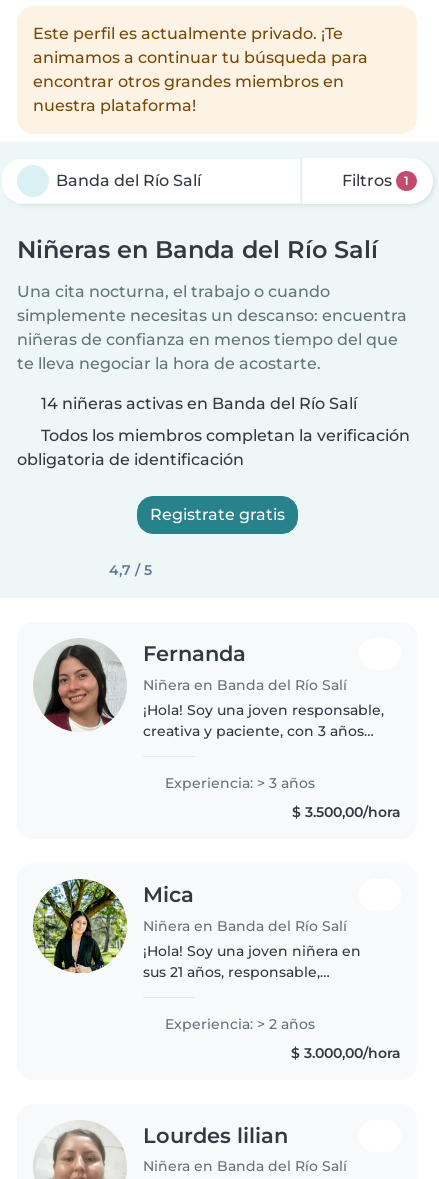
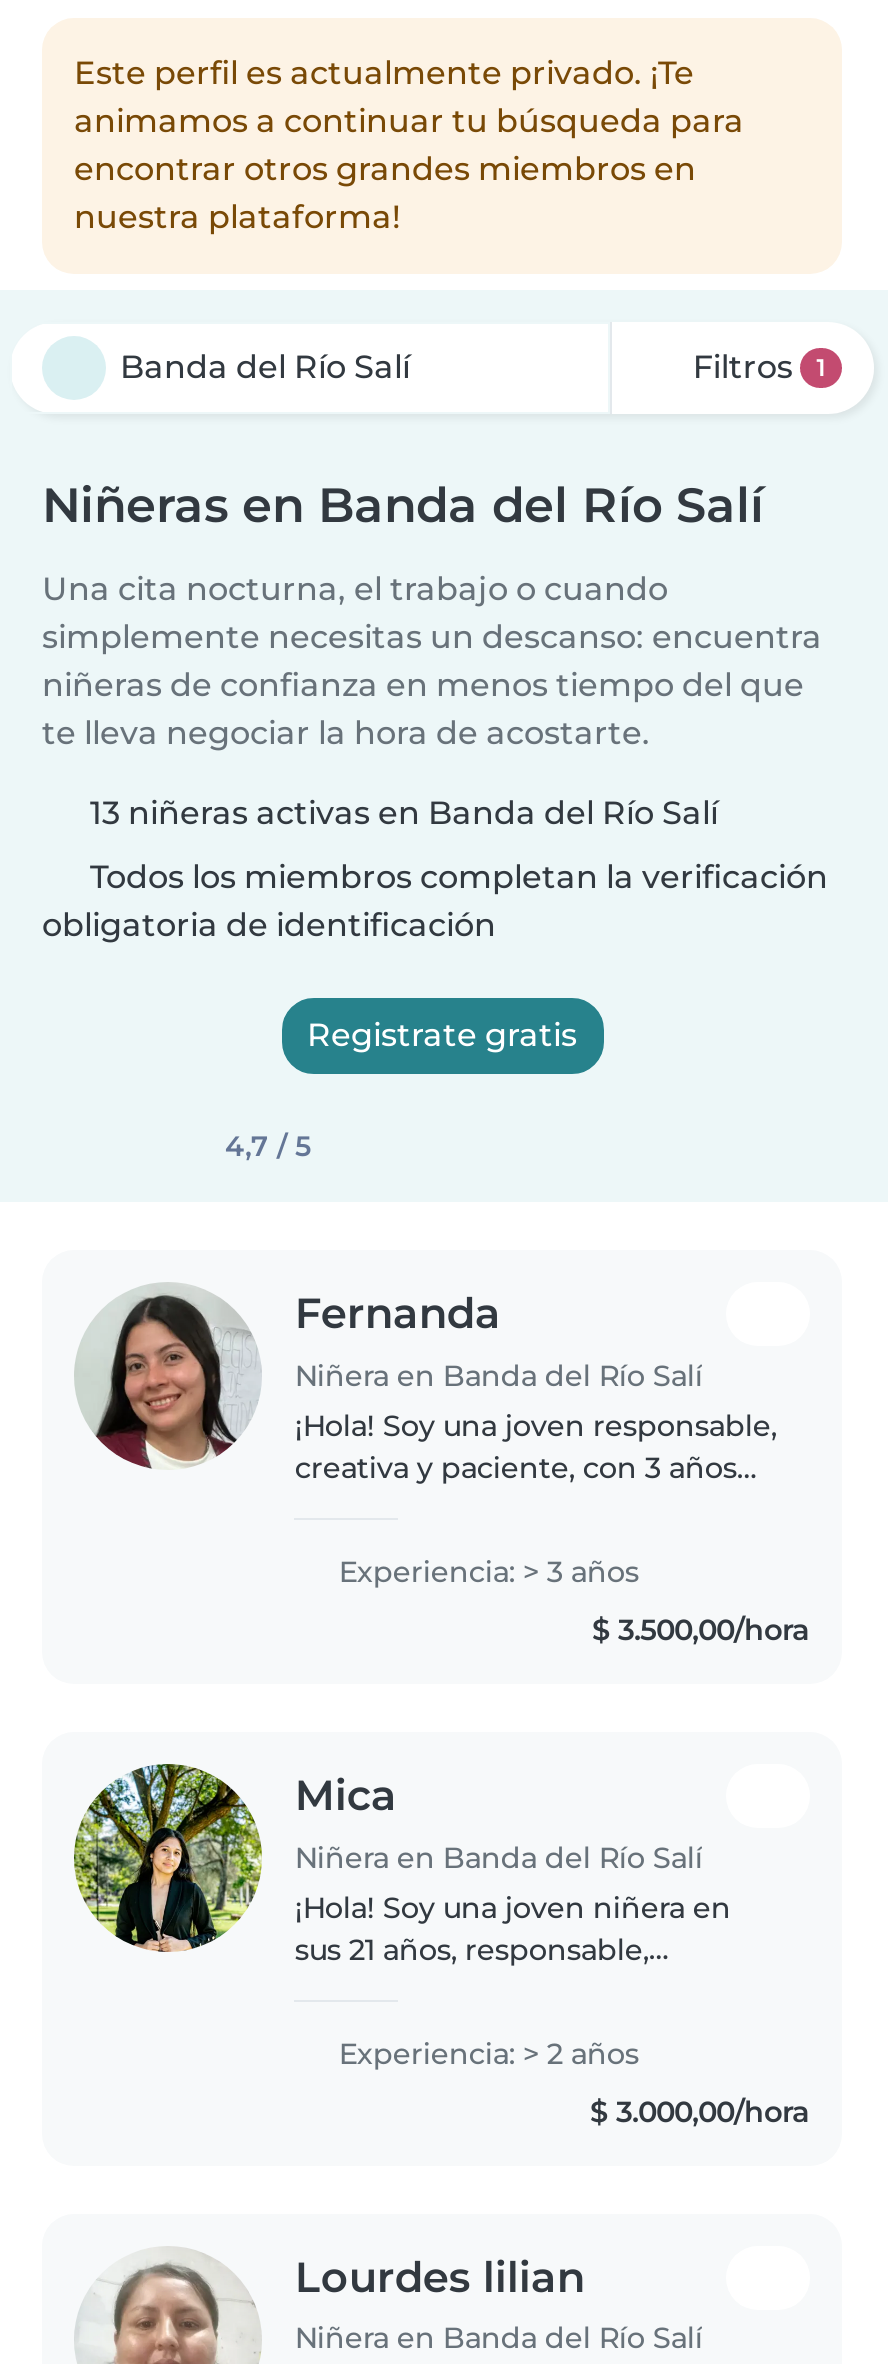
[41,394,357,413] 14 niñeras activas en Banda del Río Salí -> [90,794,718,832] 13 niñeras activas en Banda del Río Salí

